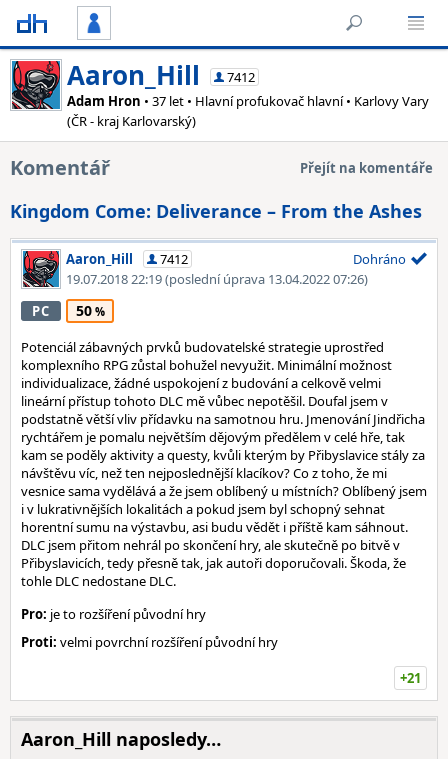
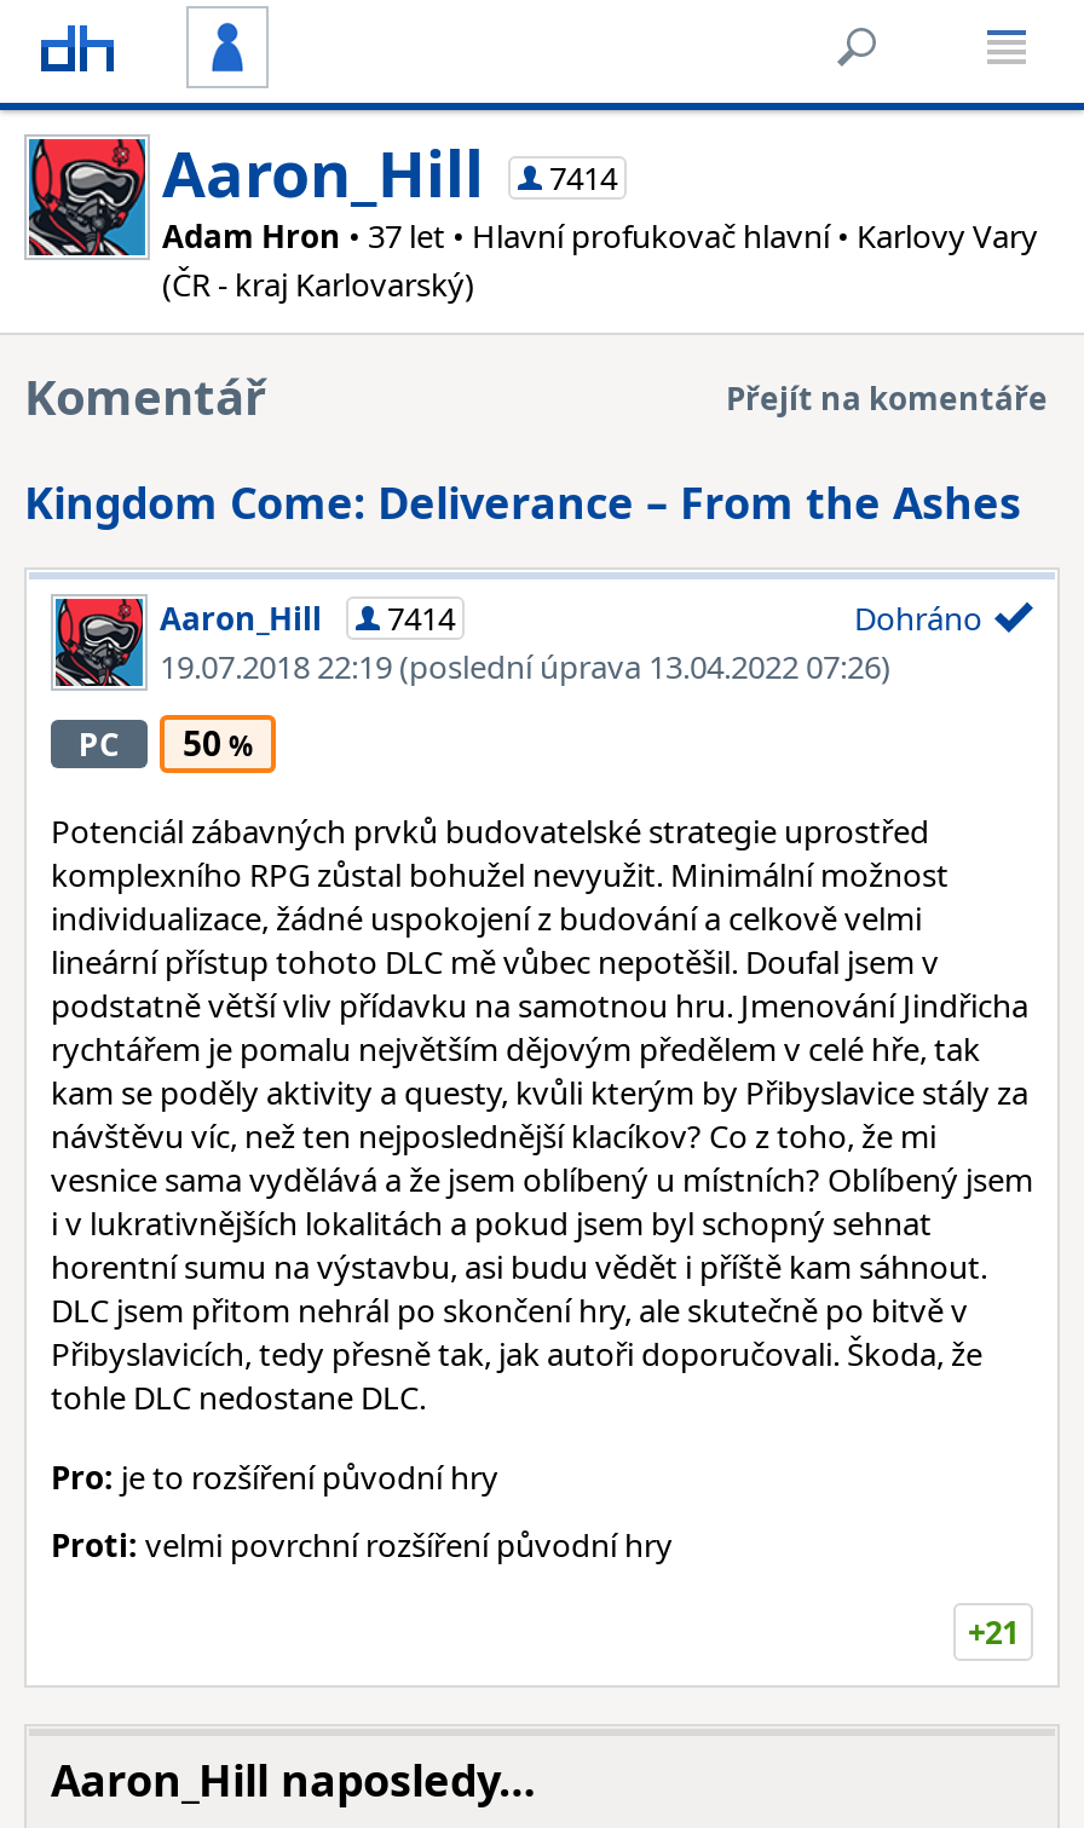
[67,57,255,93] Aaron_Hill 7412 -> [162,129,617,217] Aaron_Hill 7414
[66,250,188,268] Aaron_Hill 7412 -> [160,596,455,640] Aaron_Hill 7414

